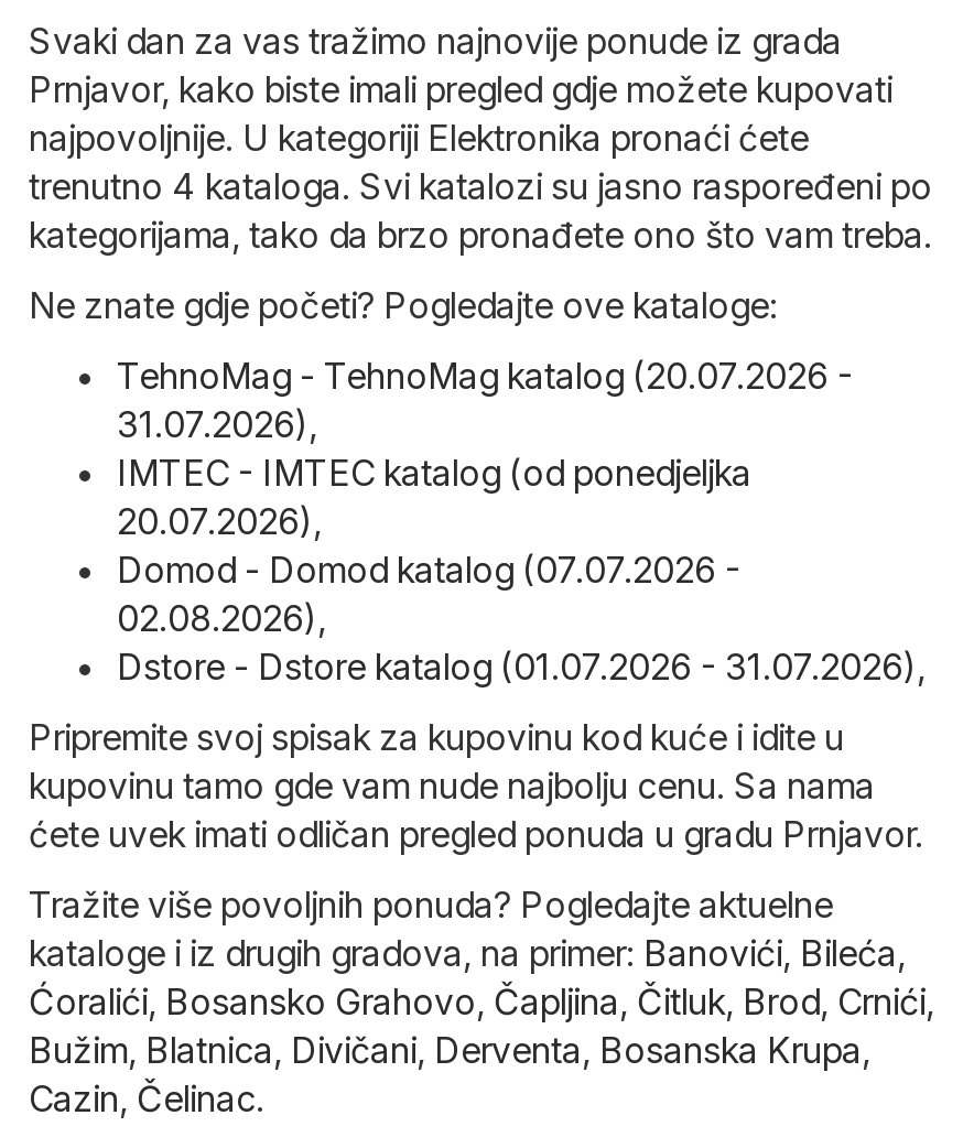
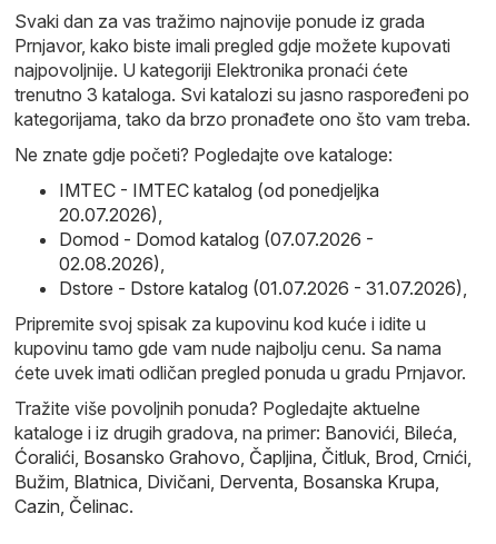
[29,165,932,209] trenutno 4 kataloga. Svi katalozi su jasno raspoređeni po -> [14,83,469,105] trenutno 3 kataloga. Svi katalozi su jasno raspoređeni po
[117,354,853,447] TehnoMag - TehnoMag katalog (20.07.2026 - | 31.07.2026), -> none

